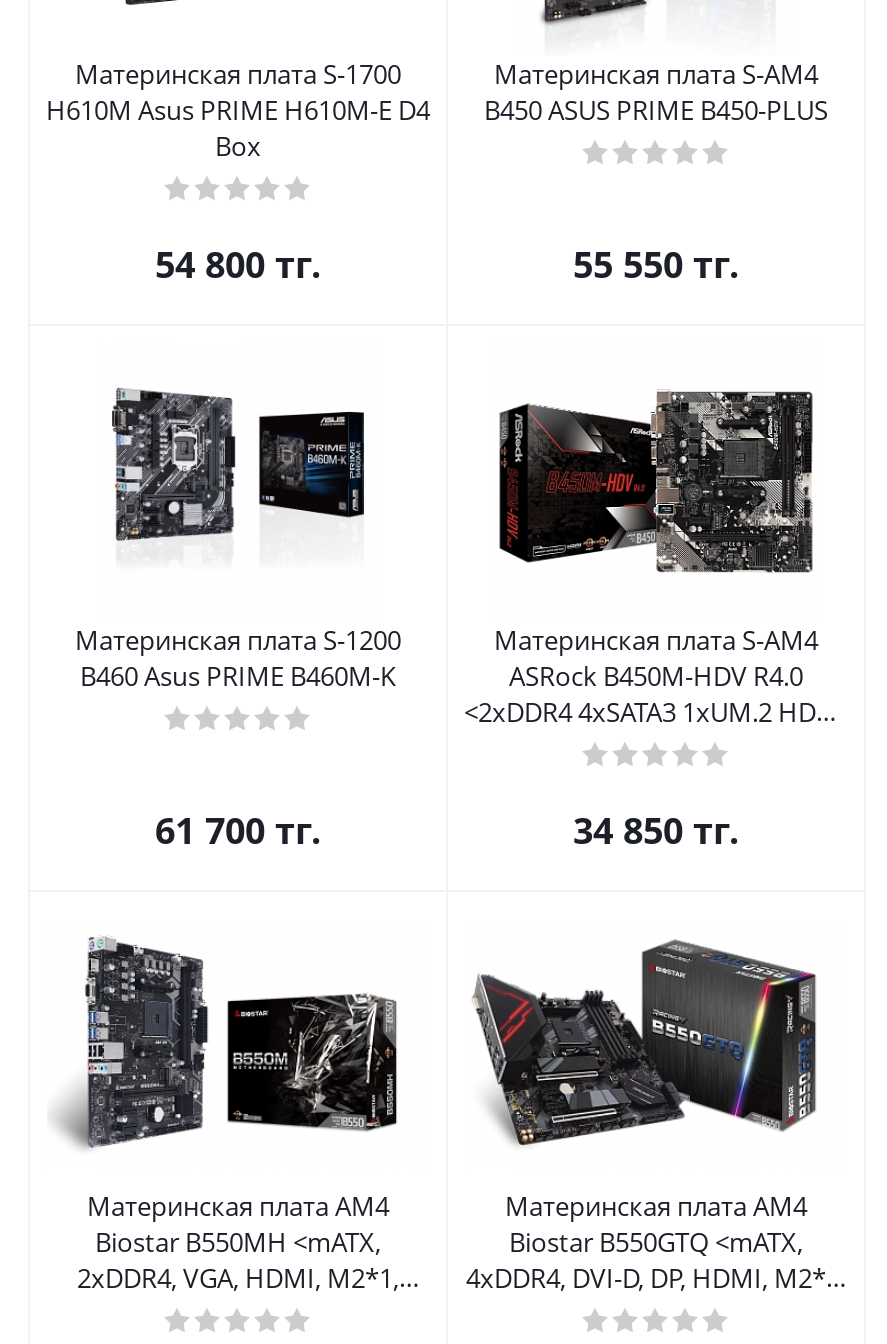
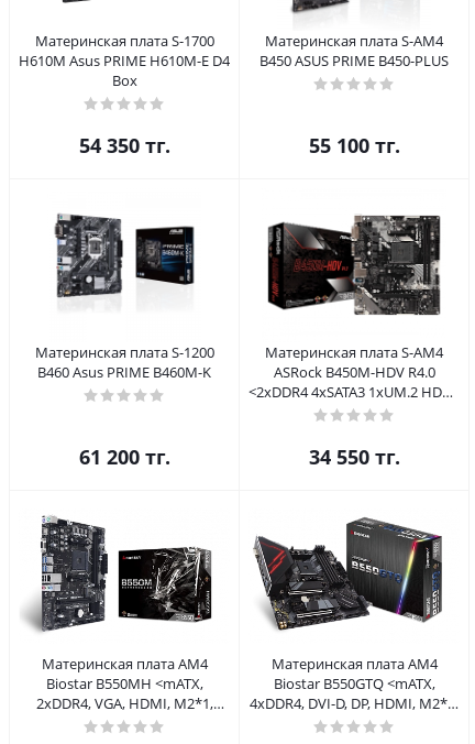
[155,239,321,287] 54 800 тг. -> [79,132,170,158] 54 350 тг.
[573,239,739,287] 55 550 тг. -> [308,132,400,158] 55 100 тг.
[155,805,321,853] 61 700 тг. -> [79,443,170,469] 61 200 тг.
[573,805,739,853] 34 850 тг. -> [308,443,400,469] 34 550 тг.

